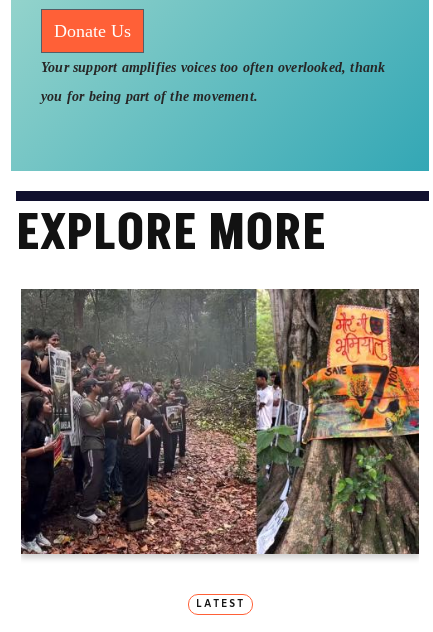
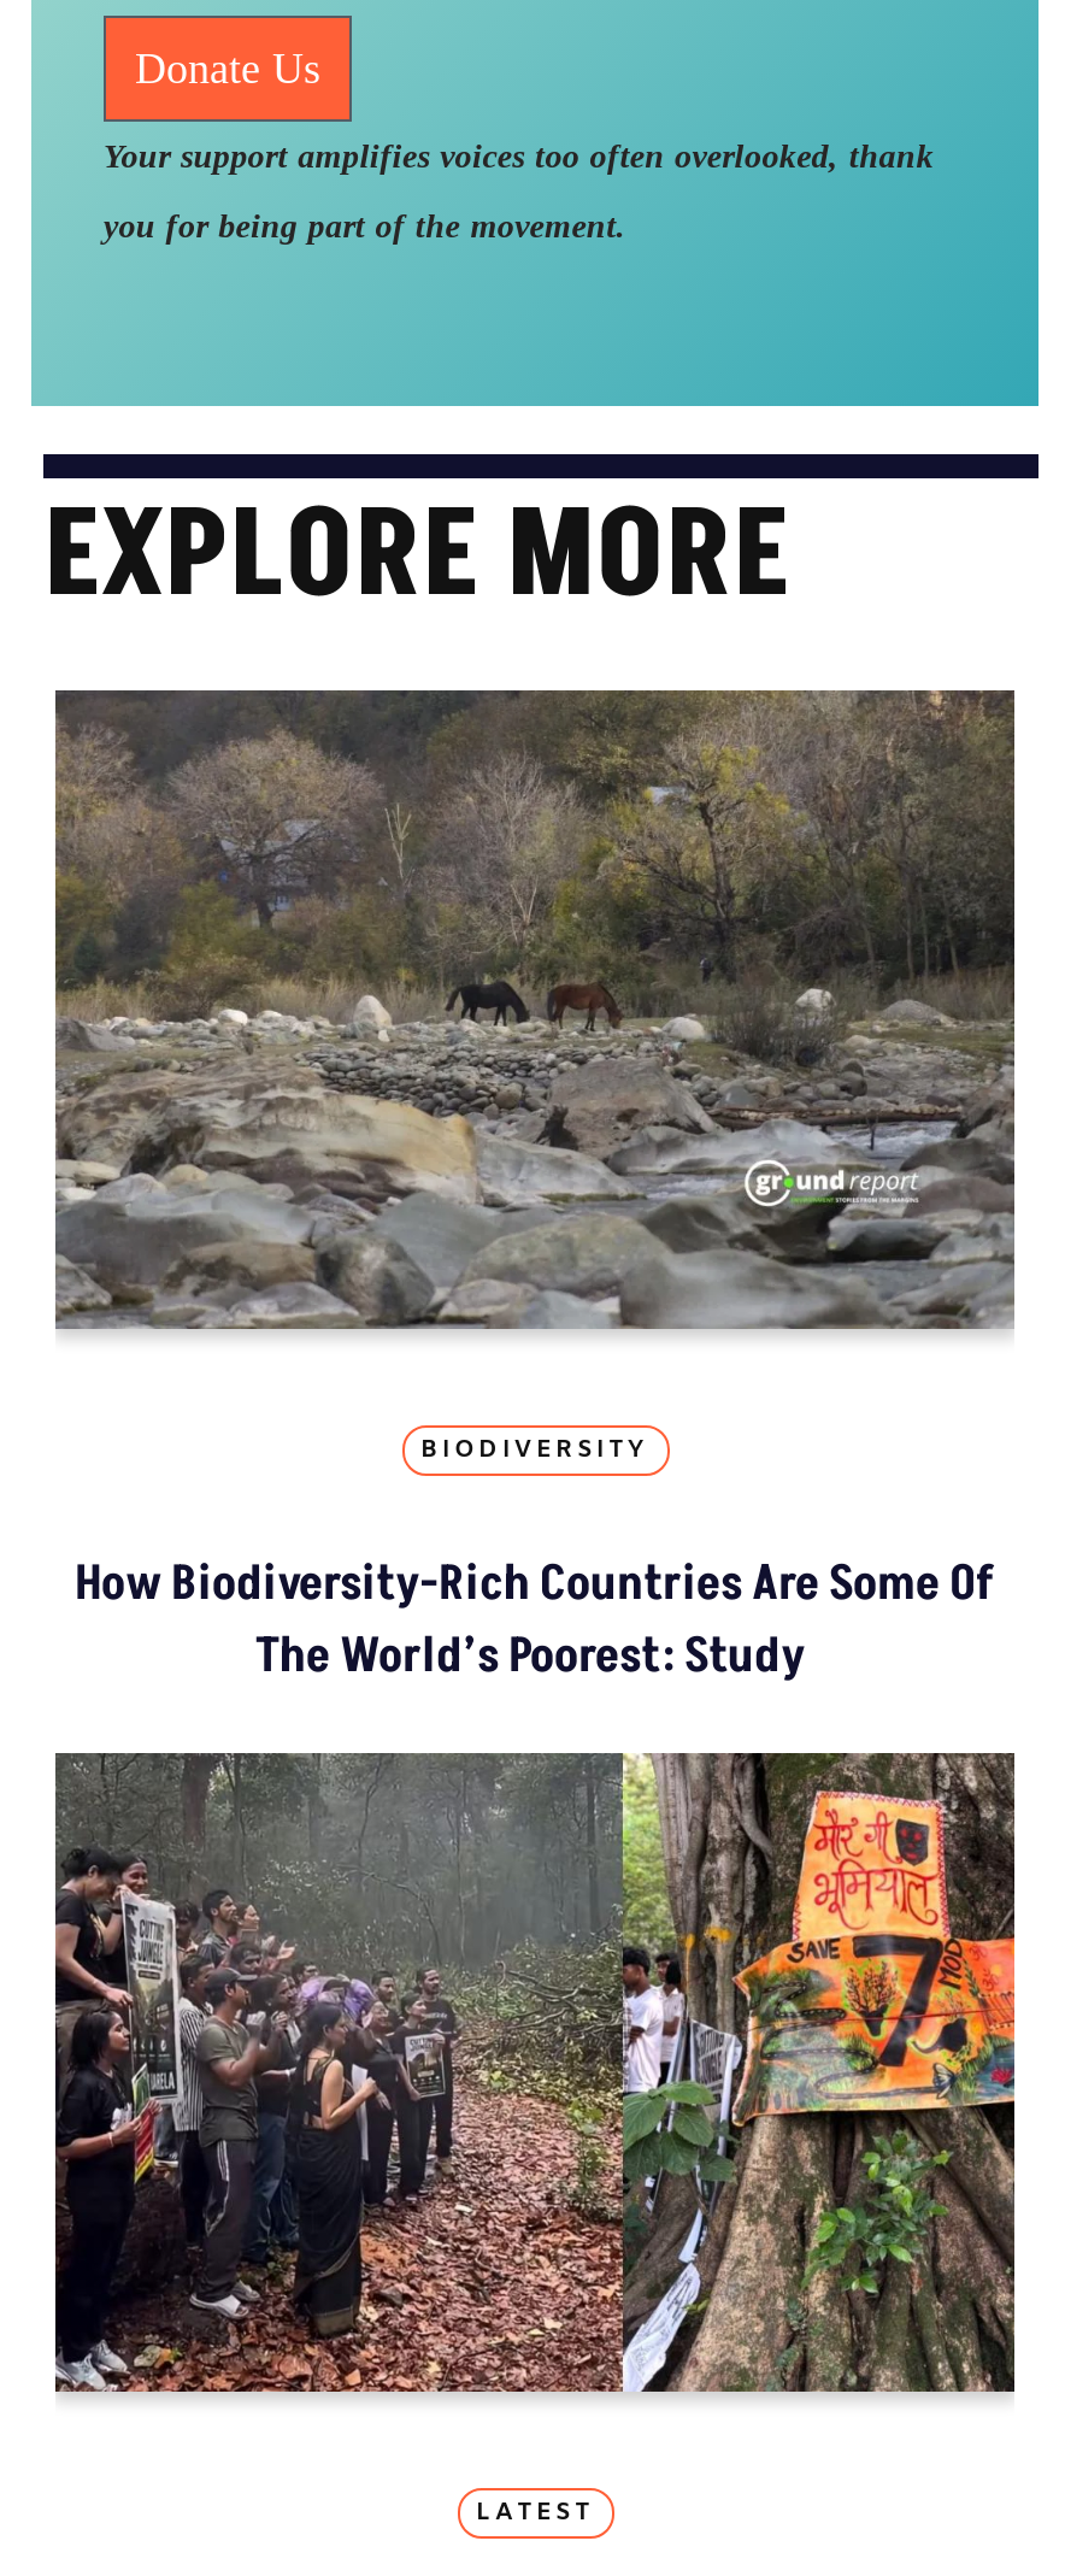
none -> [53,688,1017,1331] [image]
none -> [75,1435,995,1690] BIODIVERSITY | How Biodiversity-Rich Countries Are Some Of | The World’s Poorest: Study

